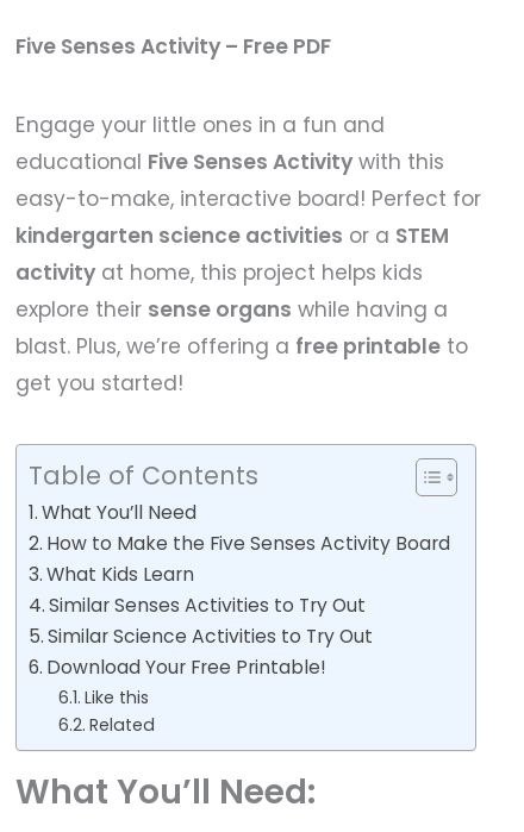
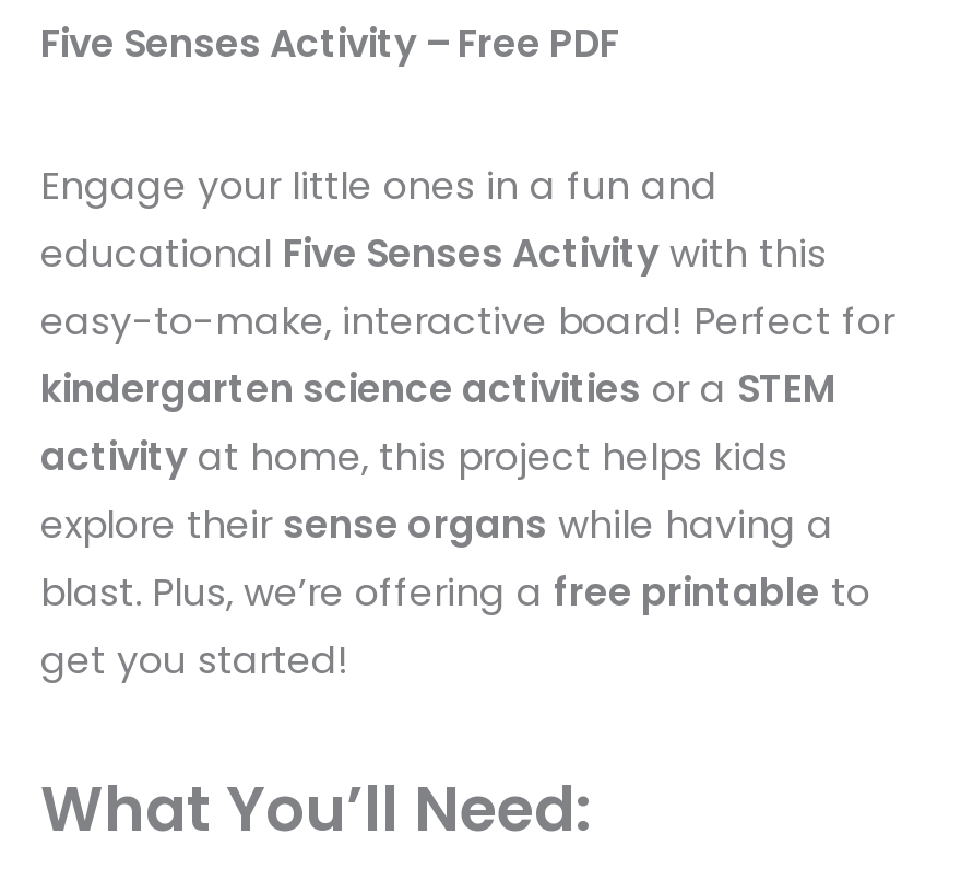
[14,443,478,752] [image] | Table of Contents | What You’ll Need | How to Make the Five Senses Activity Board | What Kids Learn | Similar Senses Activities to Try Out | Similar Science Activities to Try Out | Download Your Free Printable! | Like this | Related -> none

